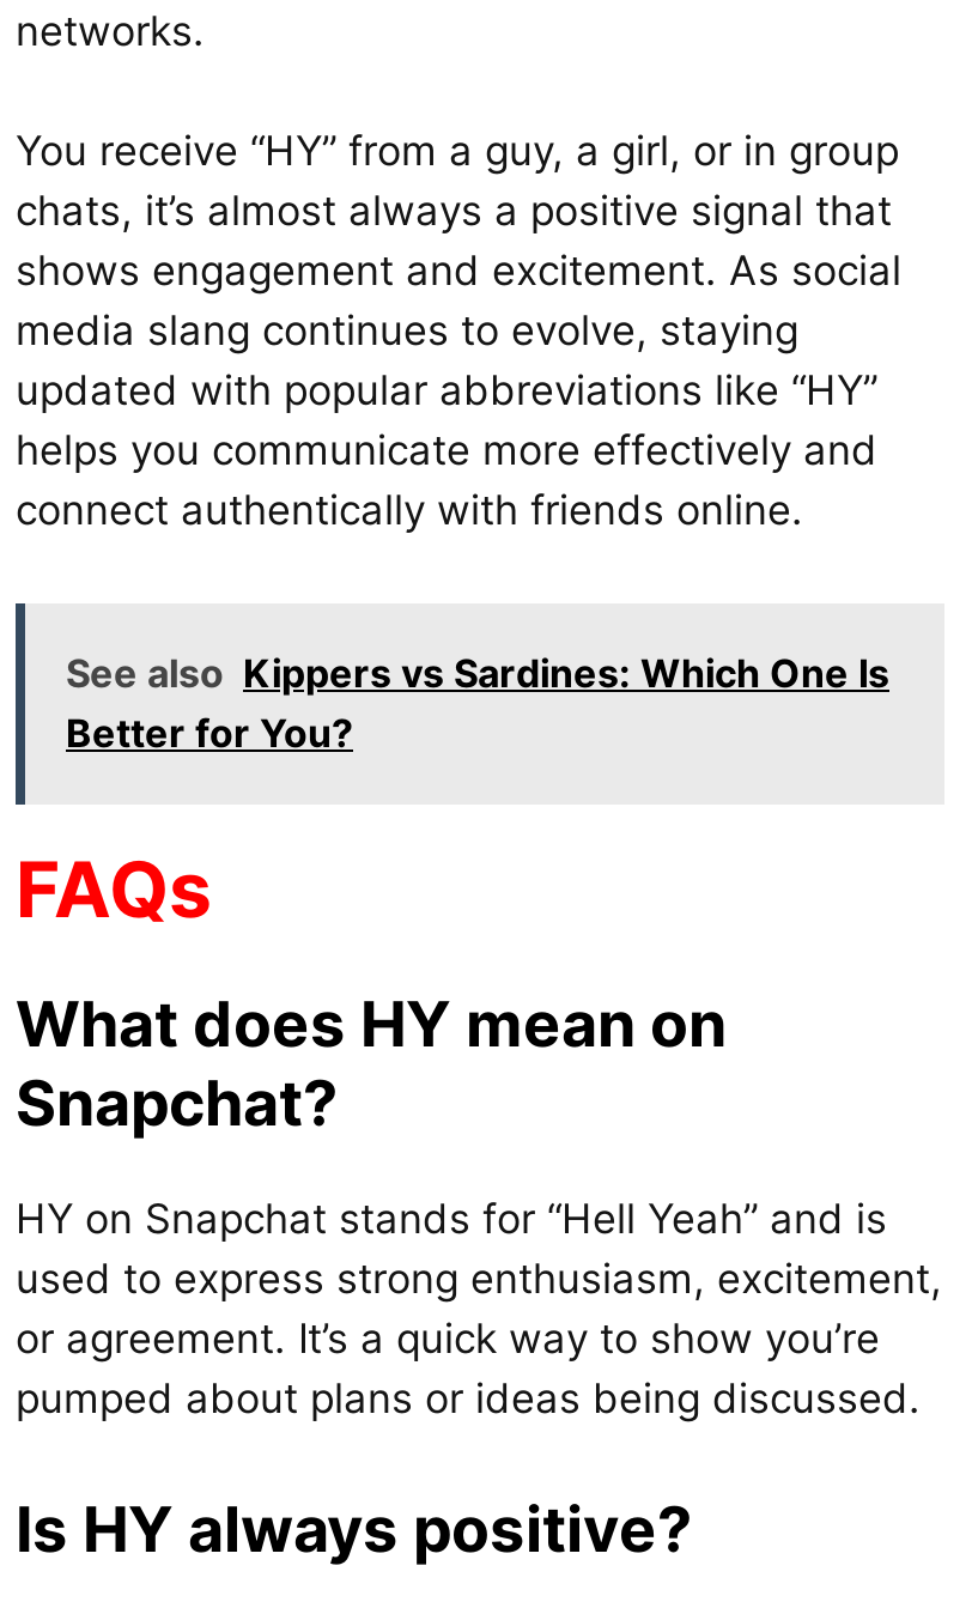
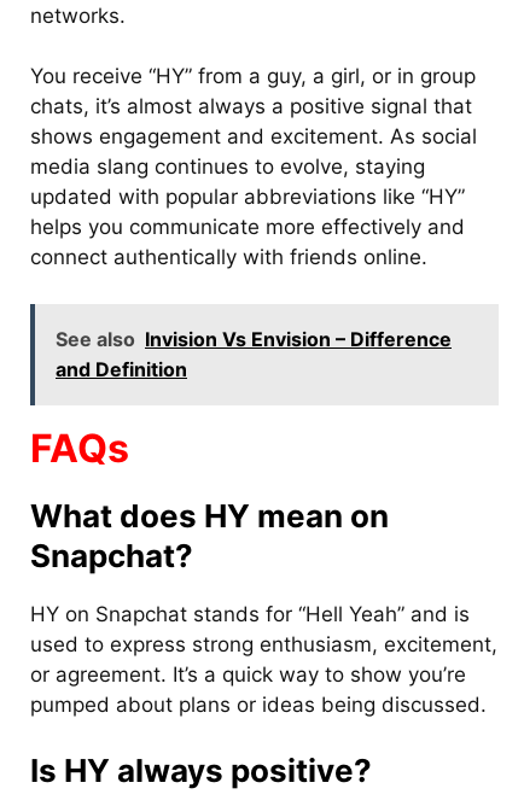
[66,648,889,756] See also Kippers vs Sardines: Which One Is | Better for You? -> [56,327,452,381] See also Invision Vs Envision – Difference | and Definition

